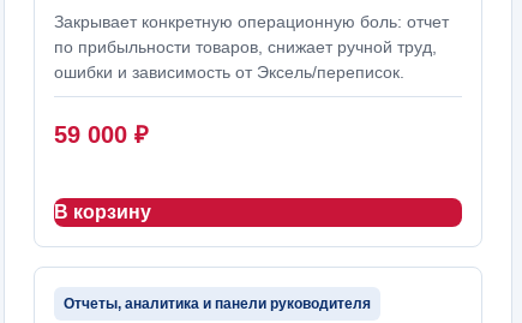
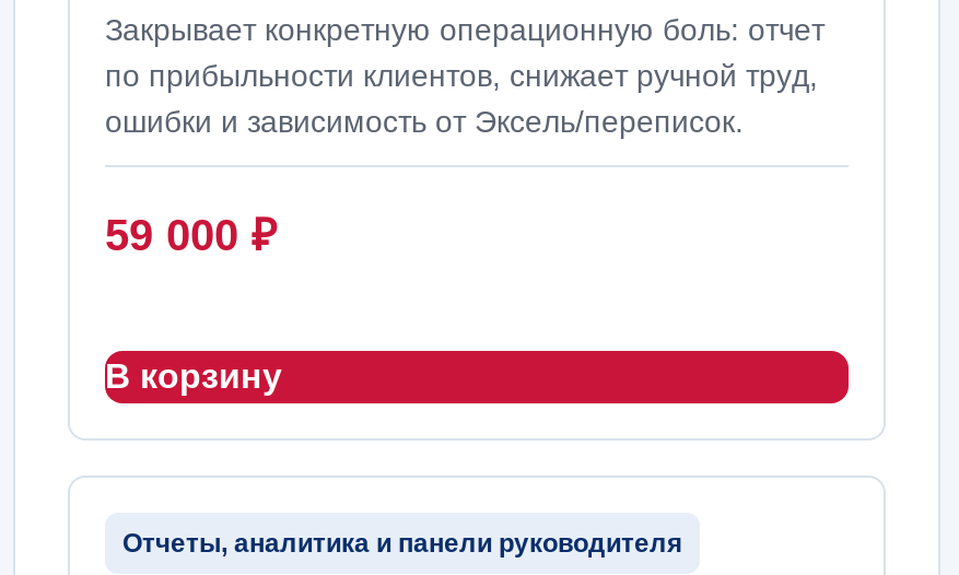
[54,37,437,56] по прибыльности товаров, снижает ручной труд, -> [105,58,818,93] по прибыльности клиентов, снижает ручной труд,

